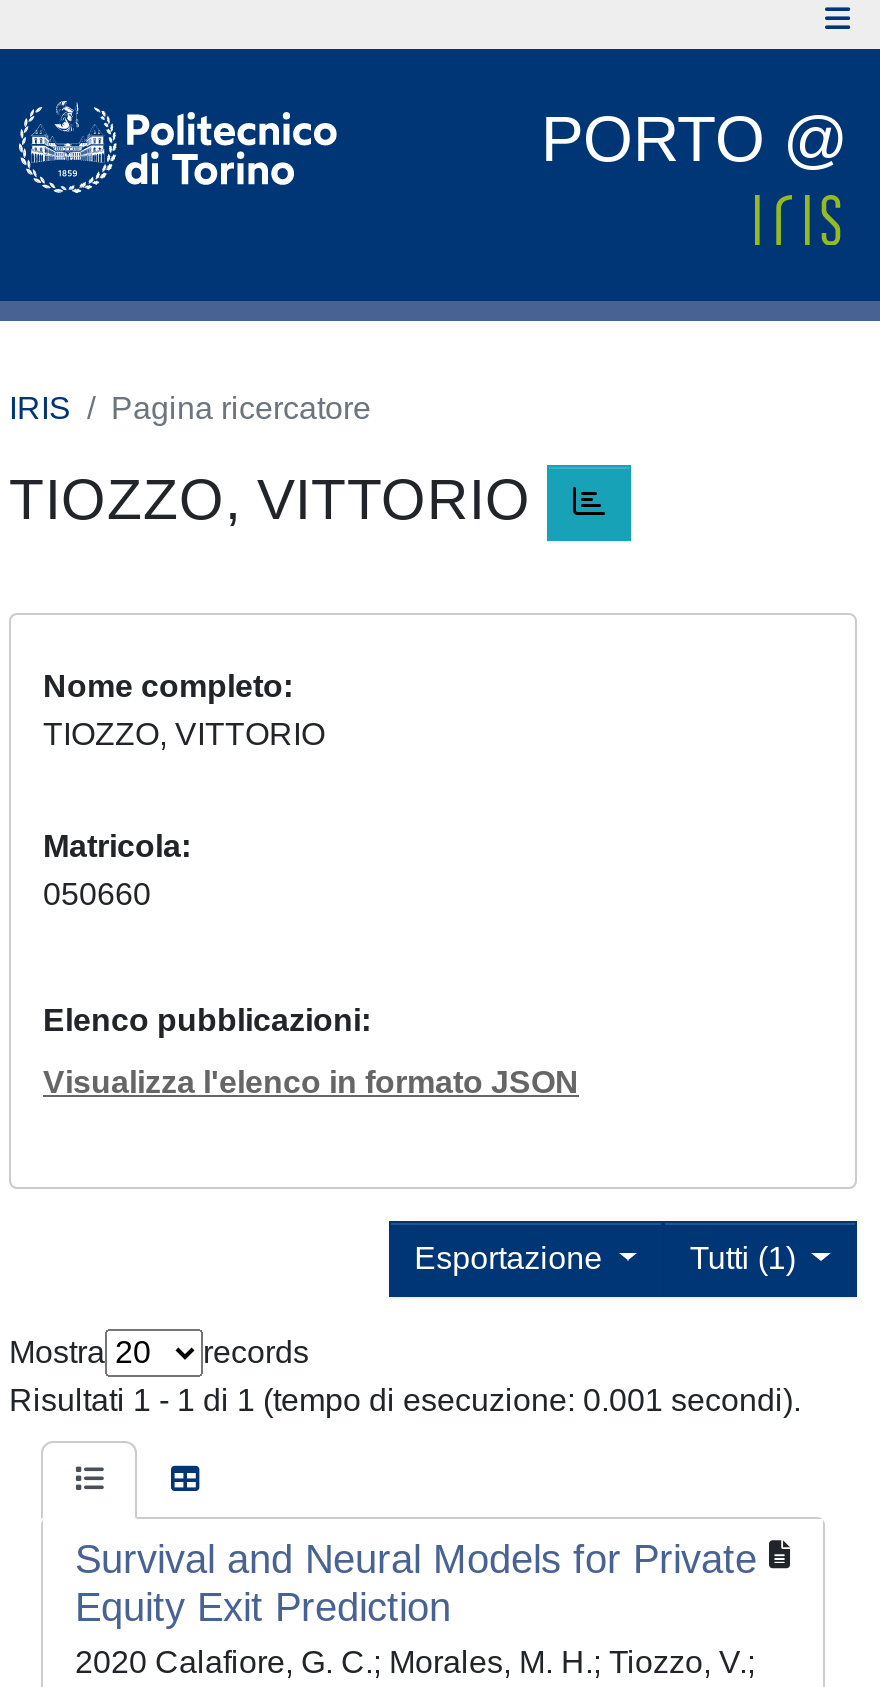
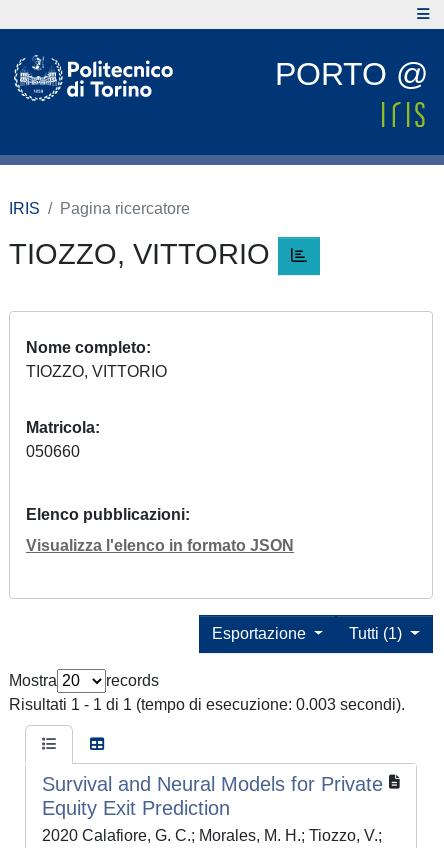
[9,1384,801,1418] Risultati 1 - 1 di 1 (tempo di esecuzione: 0.001 secondi). -> [9,696,405,713] Risultati 1 - 1 di 1 (tempo di esecuzione: 0.003 secondi).

